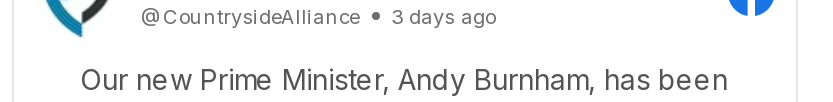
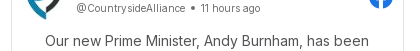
[141,4,495,28] @CountrysideAlliance 3 days ago -> [75,2,259,14] @CountrysideAlliance 11 hours ago

